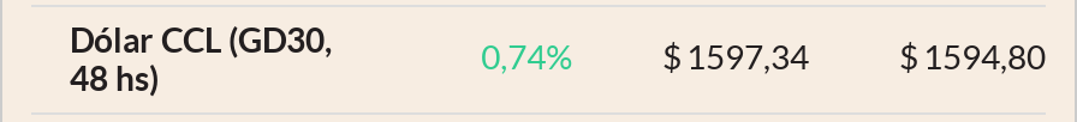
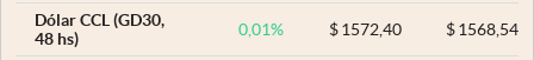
[481,38,572,76] 0,74% -> [239,20,284,39] 0,01%
[662,38,809,76] $ 1597,34 -> [328,20,401,39] $ 1572,40
[899,38,1046,76] $ 1594,80 -> [446,20,519,39] $ 1568,54

